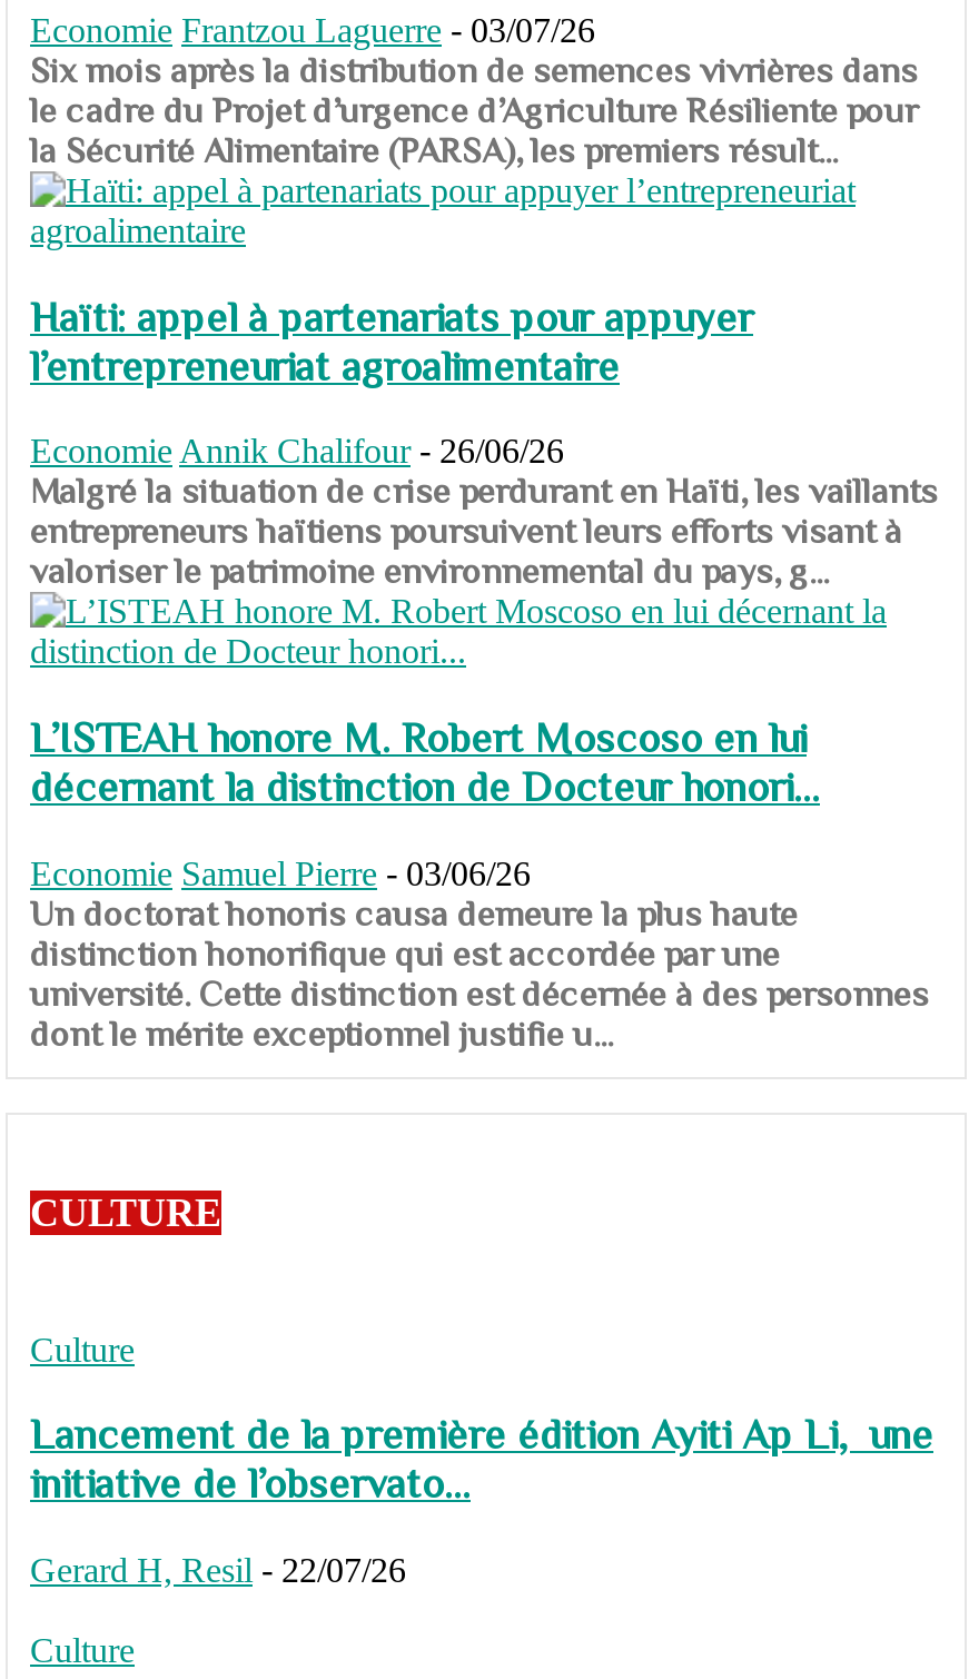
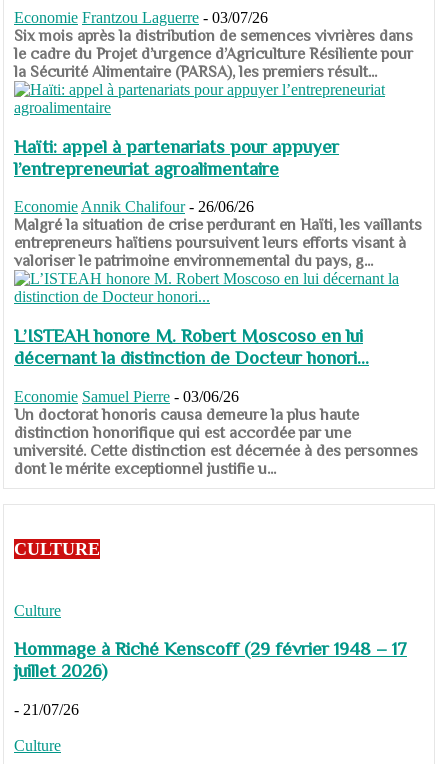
[30,1412,933,1507] Lancement de la première édition Ayiti Ap Li, une | initiative de l’observato... -> [14,638,407,681] Hommage à Riché Kenscoff (29 février 1948 – 17 | juillet 2026)
[30,1551,406,1589] Gerard H, Resil - 22/07/26 -> [14,701,79,718] - 21/07/26

